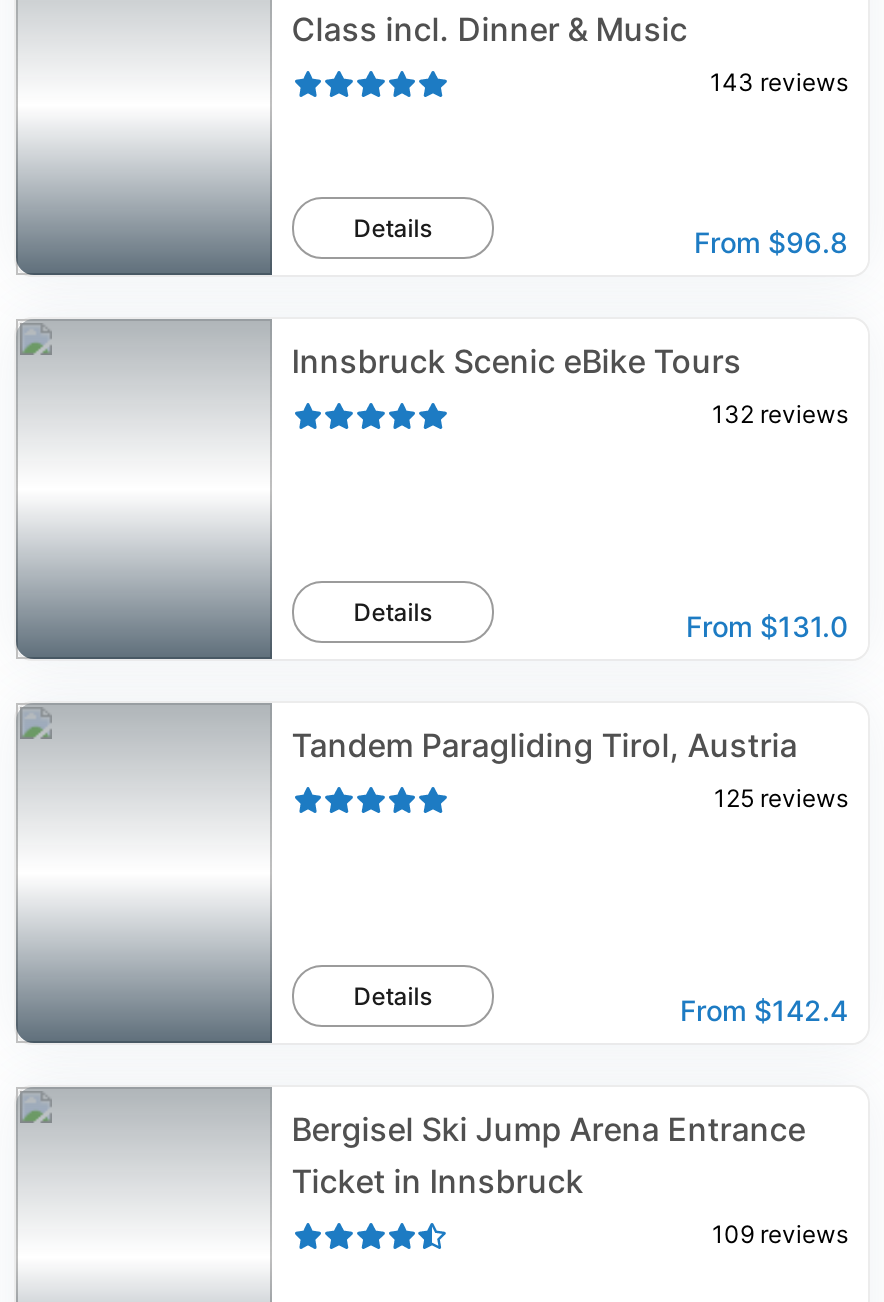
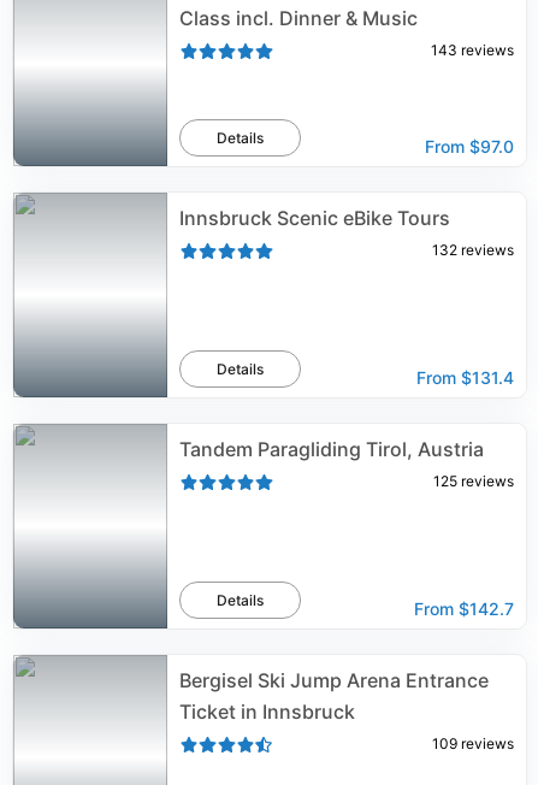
[694,225,848,259] From $96.8 -> [425,136,514,157] From $97.0
[686,609,848,643] From $131.0 -> [416,367,514,388] From $131.4
[680,993,848,1027] From $142.4 -> [414,598,514,619] From $142.7

